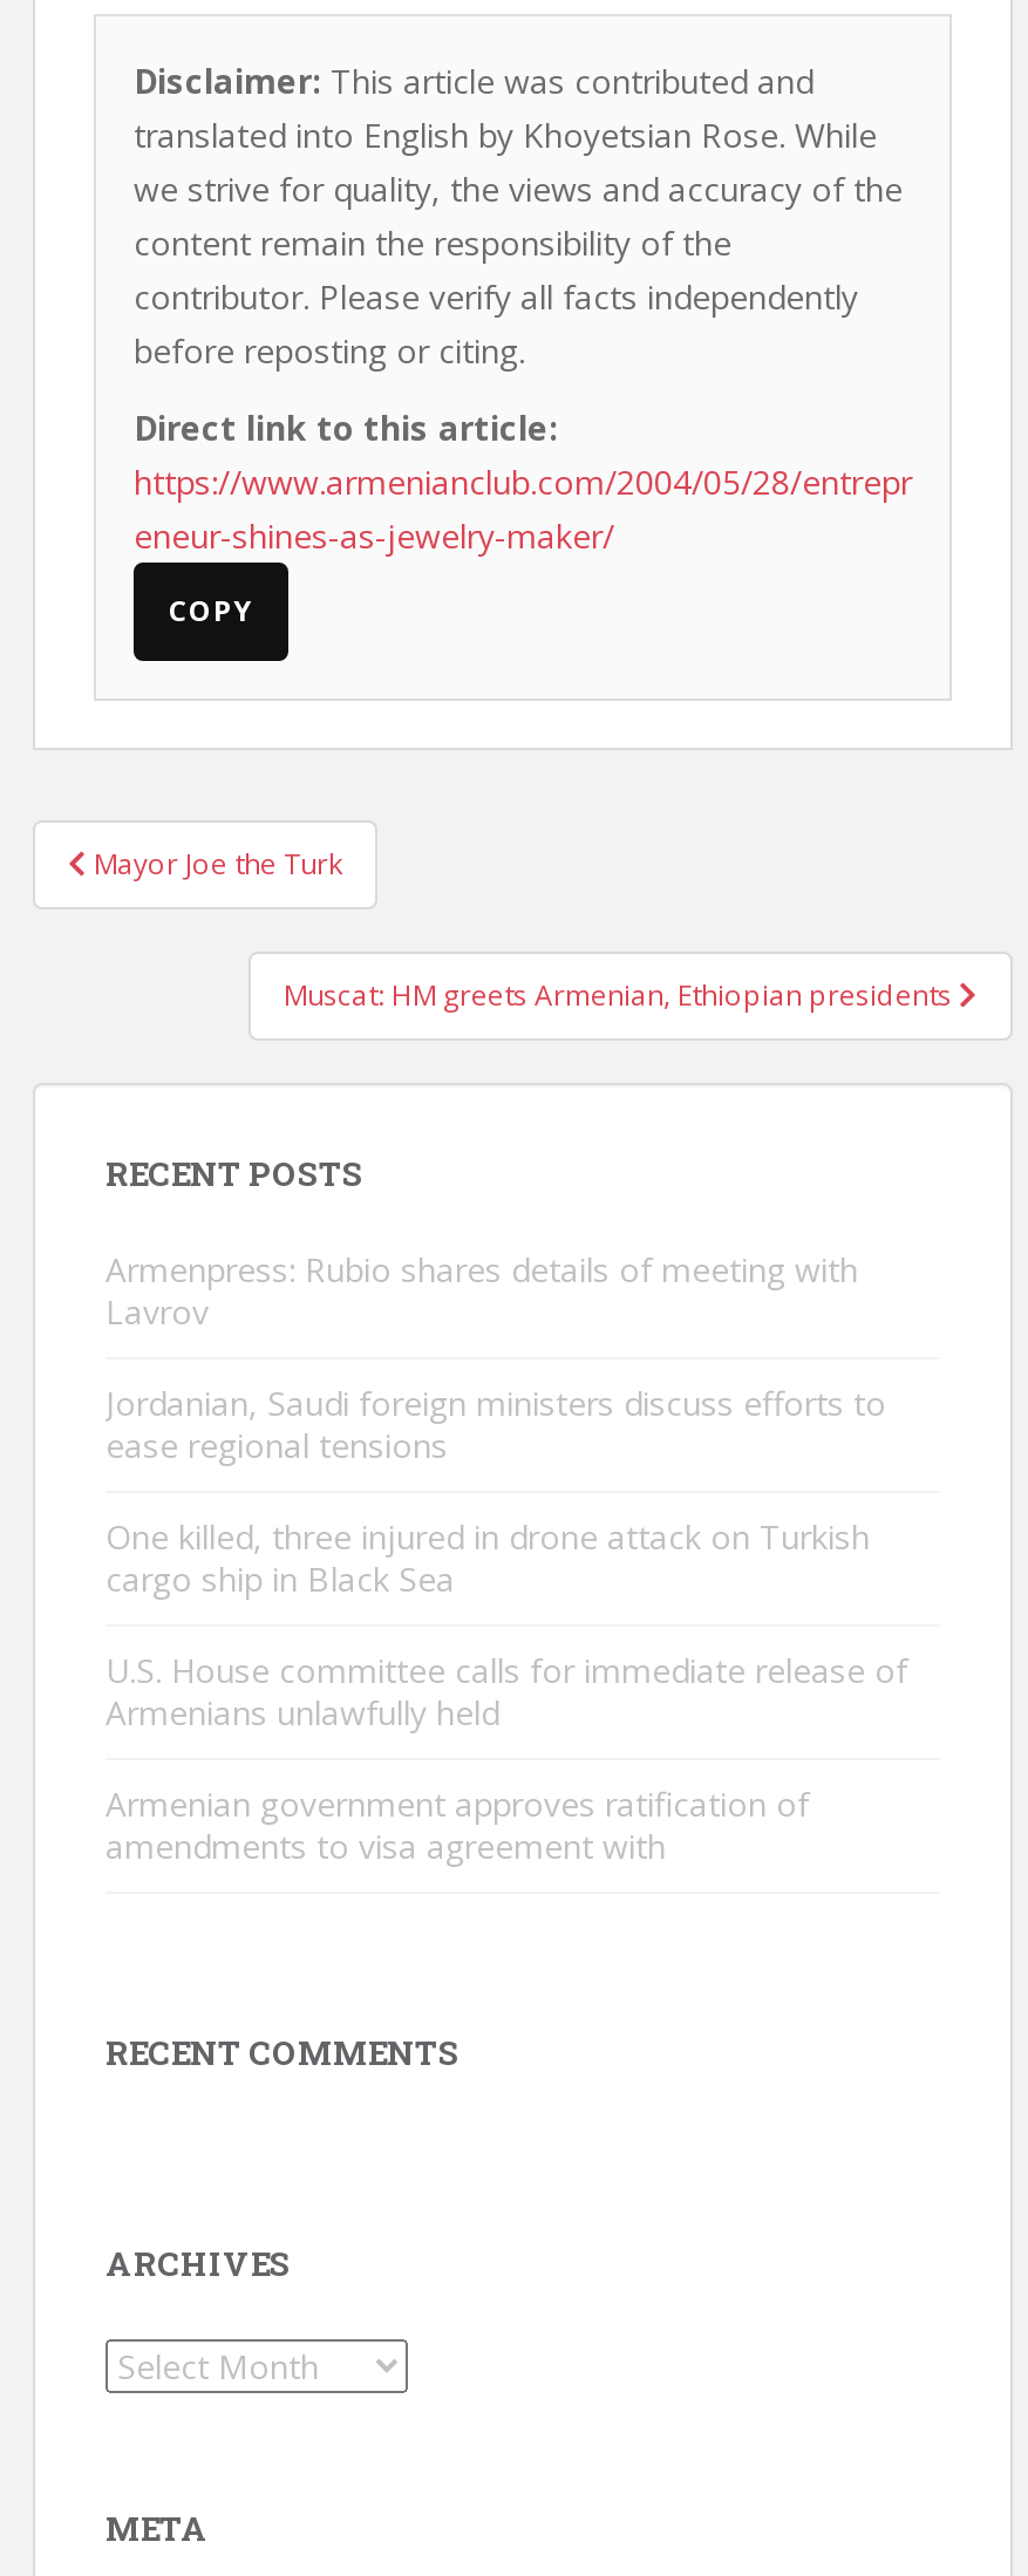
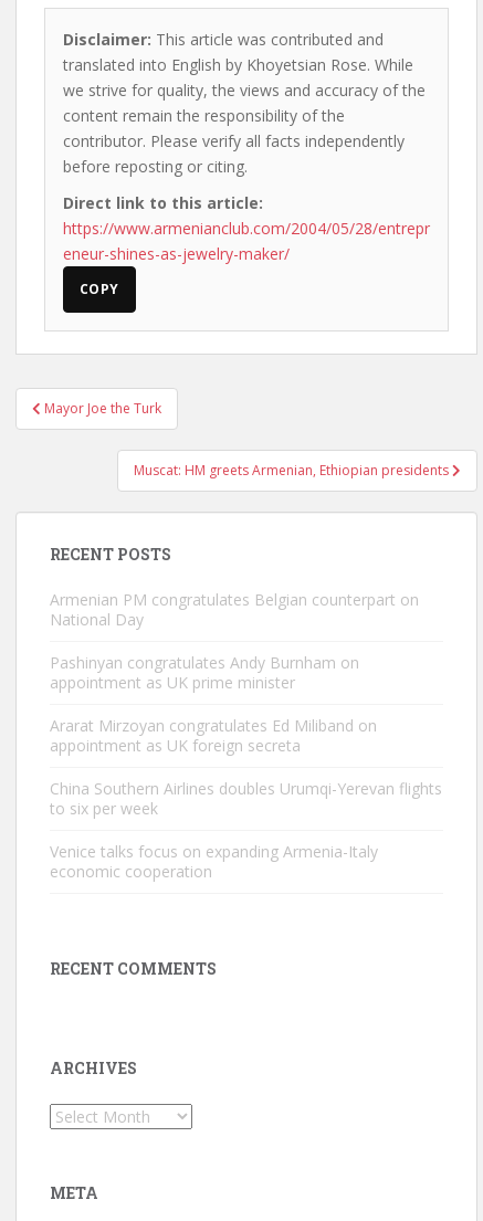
[105,1247,858,1334] Armenpress: Rubio shares details of meeting with | Lavrov -> [50,589,419,630] Armenian PM congratulates Belgian counterpart on | National Day
[105,1381,886,1467] Jordanian, Saudi foreign ministers discuss efforts to | ease regional tensions -> [50,652,359,693] Pashinyan congratulates Andy Burnham on | appointment as UK prime minister
[105,1514,870,1601] One killed, three injured in drone attack on Turkish | cargo ship in Black Sea -> [50,715,377,756] Ararat Mirzoyan congratulates Ed Miliband on | appointment as UK foreign secreta
[105,1648,907,1735] U.S. House committee calls for immediate release of | Armenians unlawfully held -> [50,778,442,819] China Southern Airlines doubles Urumqi-Yerevan flights | to six per week
[105,1781,809,1868] Armenian government approves ratification of | amendments to visa agreement with -> [50,841,378,882] Venice talks focus on expanding Armenia-Italy | economic cooperation

